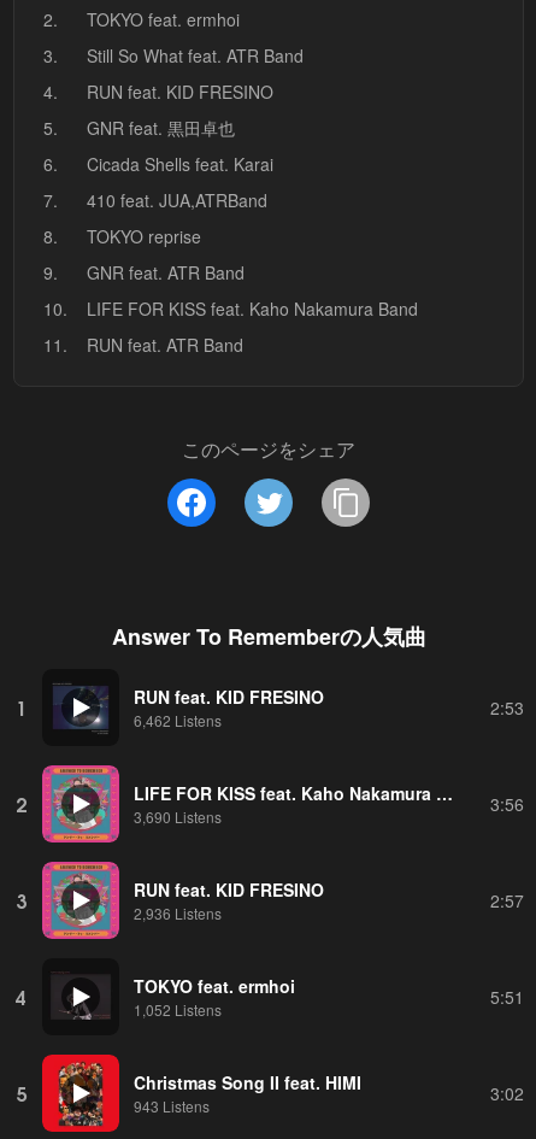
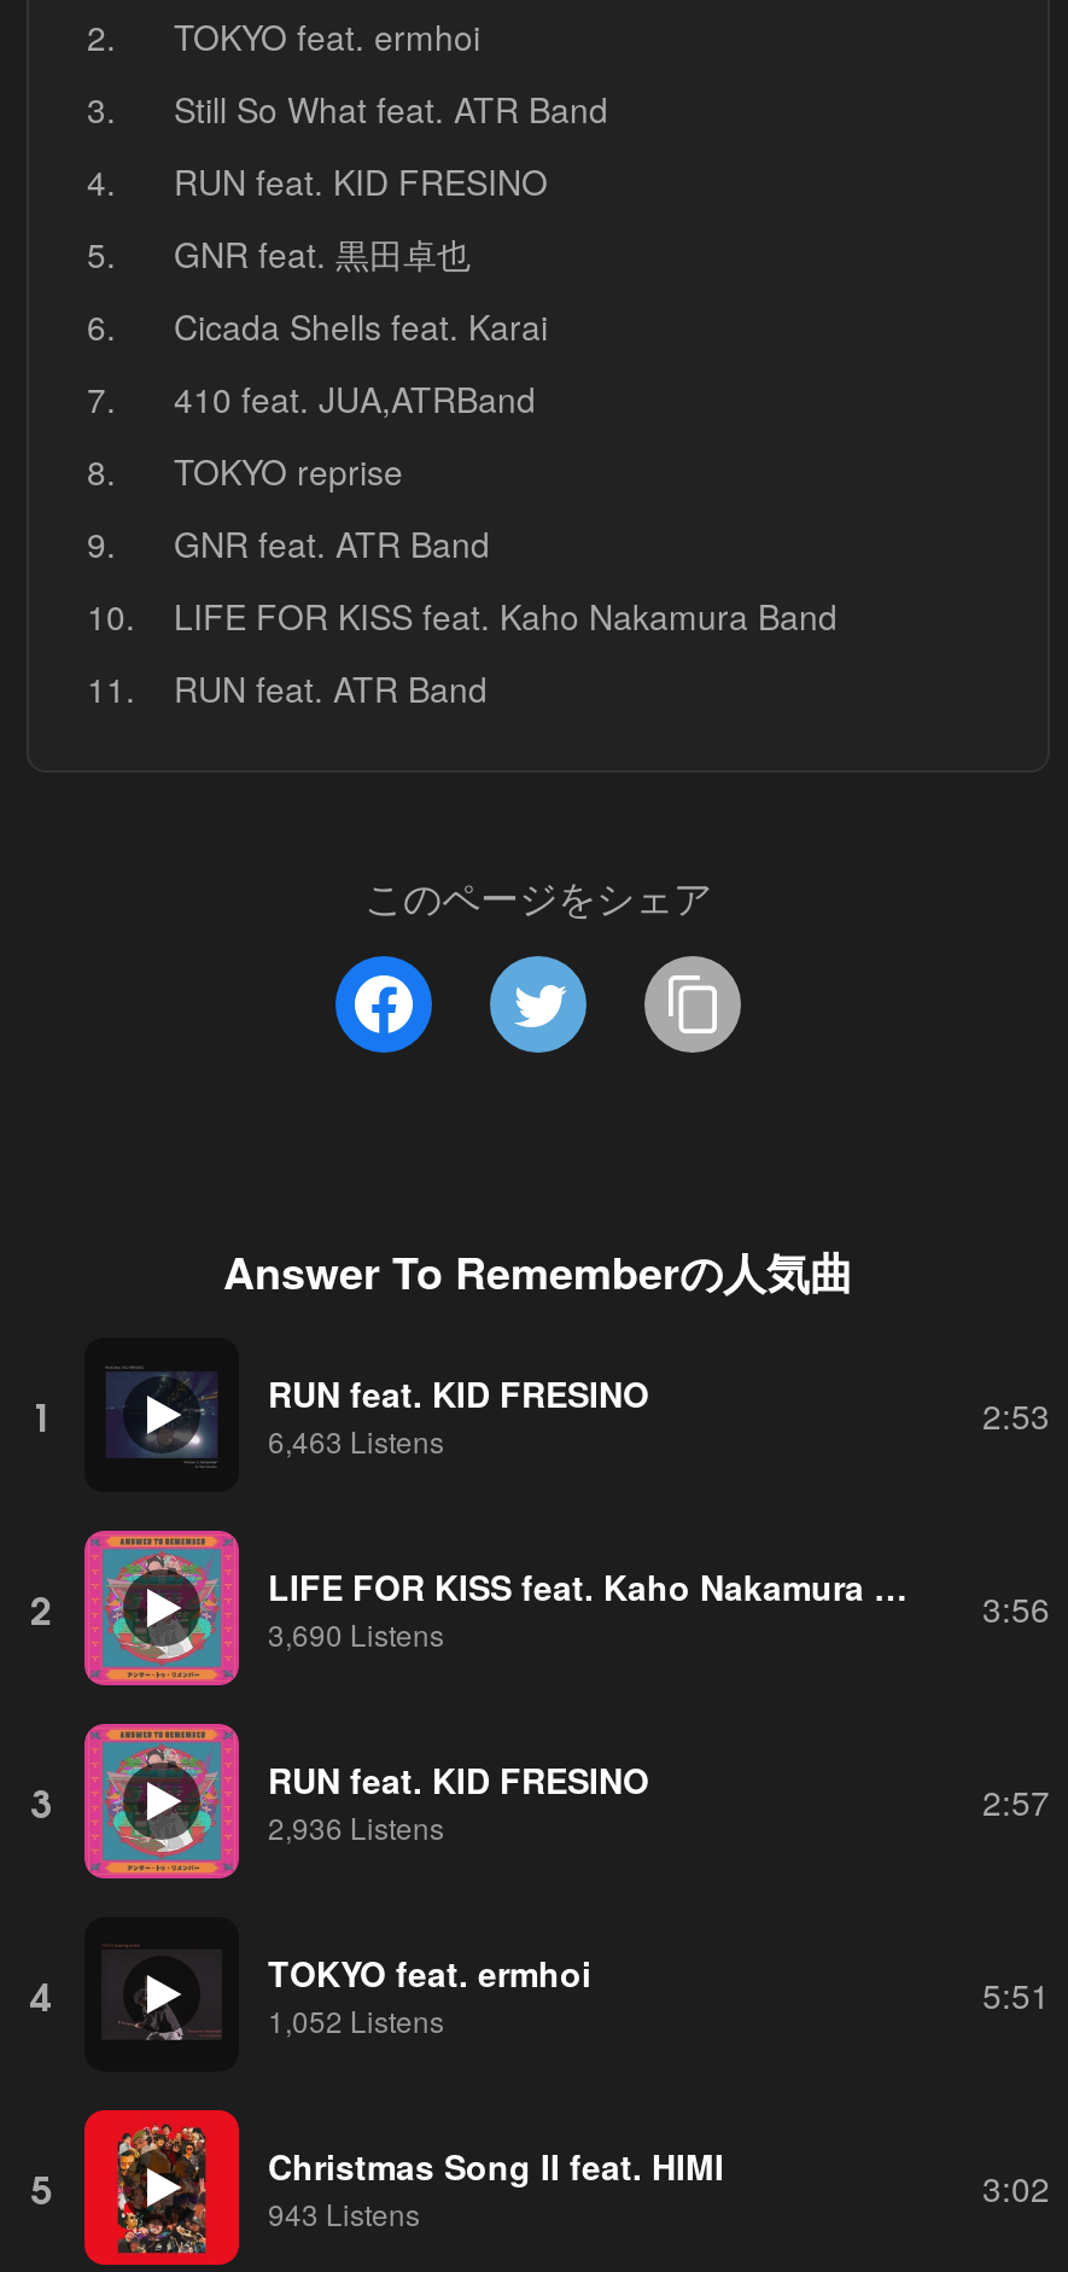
[134,709,222,730] 6,462 Listens -> [268,1418,444,1460] 6,463 Listens

